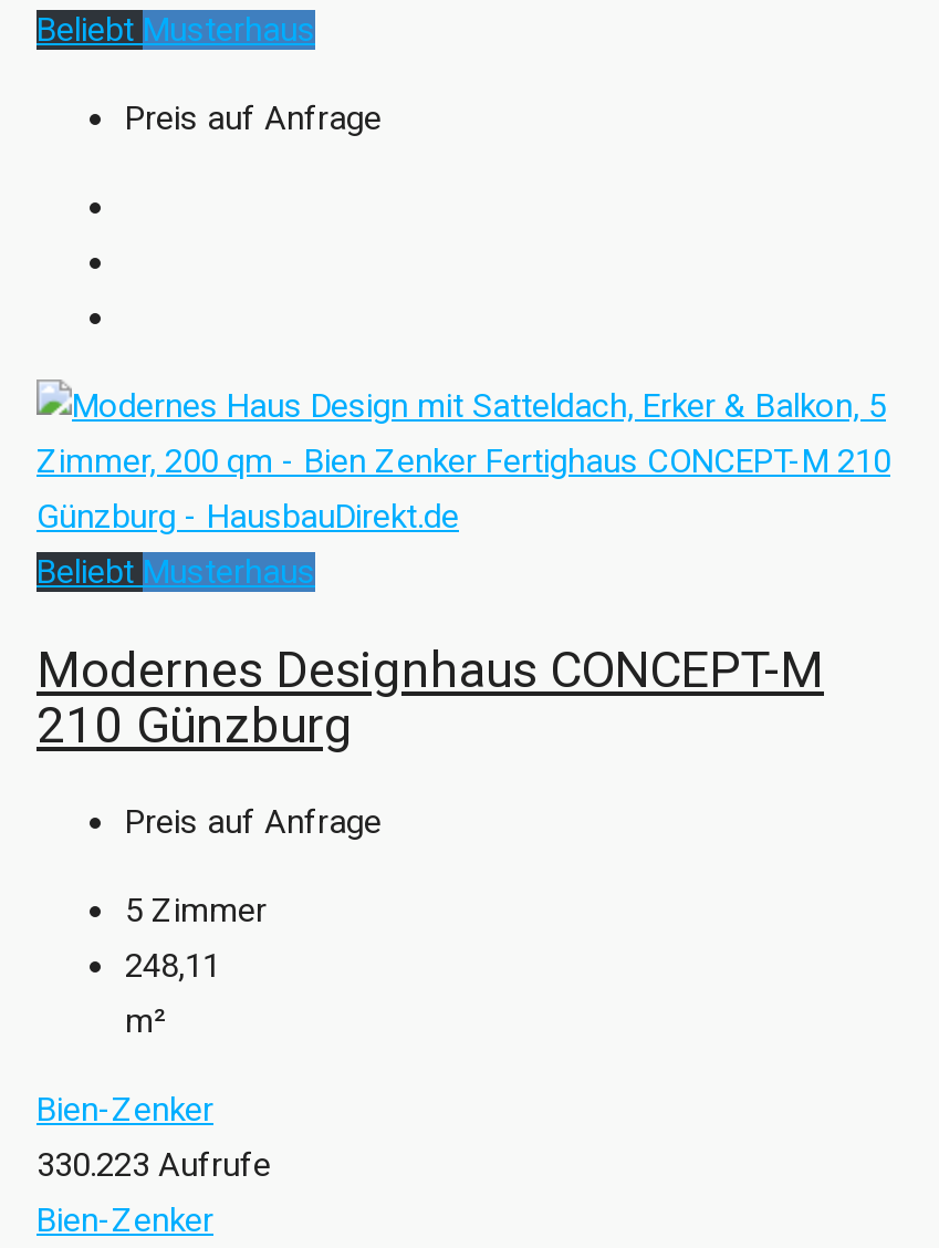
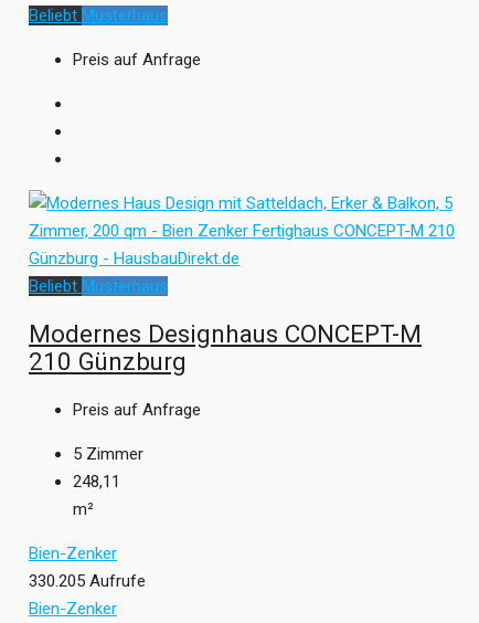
[36,1144,271,1184] 330.223 Aufrufe -> [29,571,146,591] 330.205 Aufrufe

